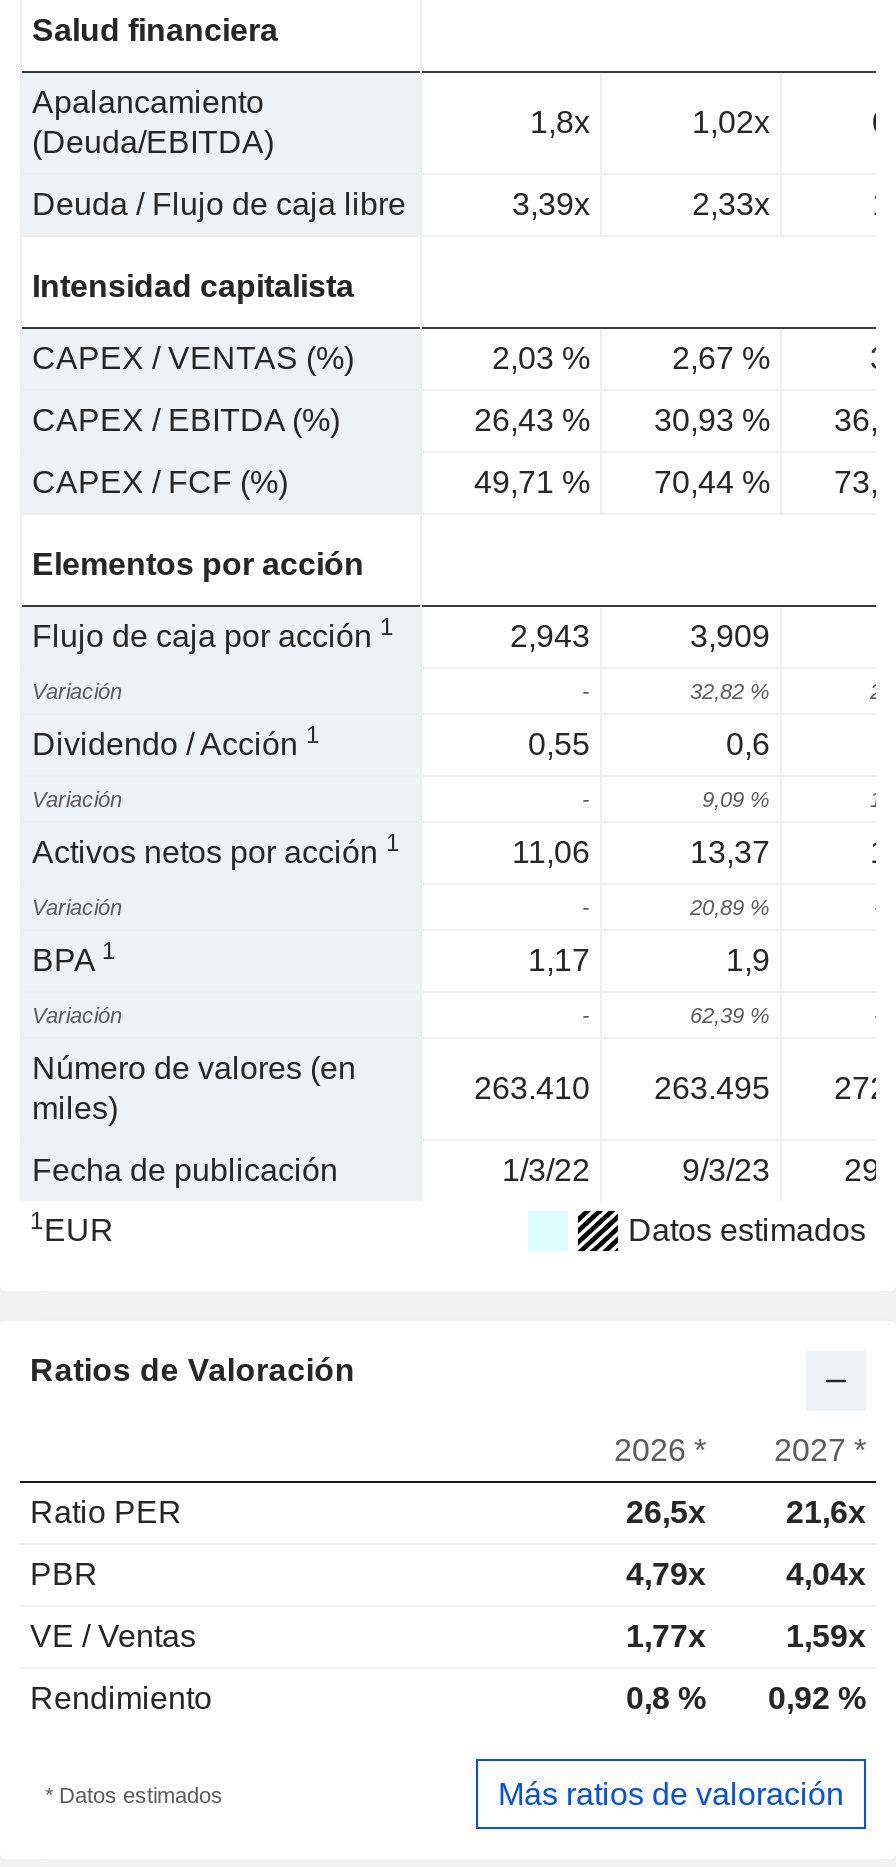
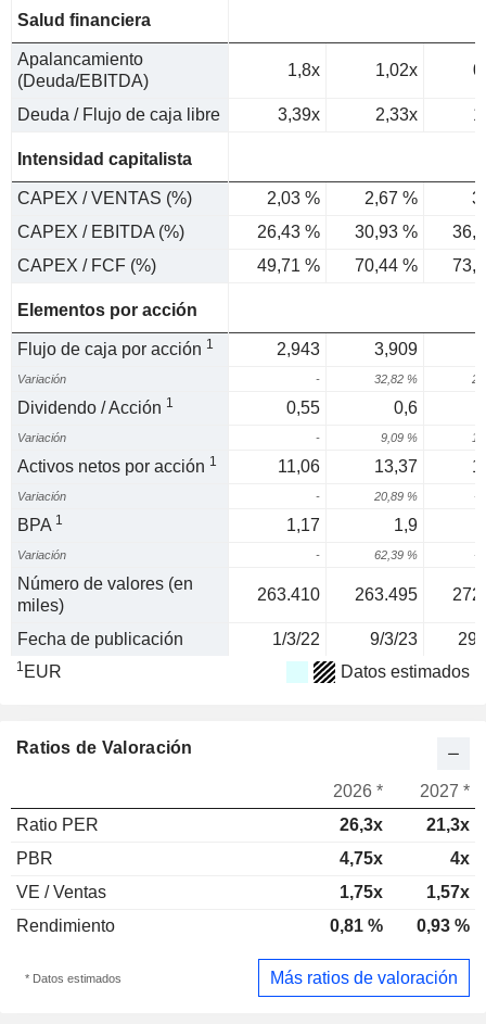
[626,1495,866,1529] 26,5x | 21,6x -> [340,816,470,834] 26,3x | 21,3x
[626,1557,866,1591] 4,79x | 4,04x -> [340,849,470,868] 4,75x | 4x
[626,1619,866,1653] 1,77x | 1,59x -> [340,883,470,901] 1,75x | 1,57x
[626,1681,706,1715] 0,8 % -> [330,916,383,935] 0,81 %
[768,1681,866,1715] 0,92 % -> [417,916,470,935] 0,93 %

